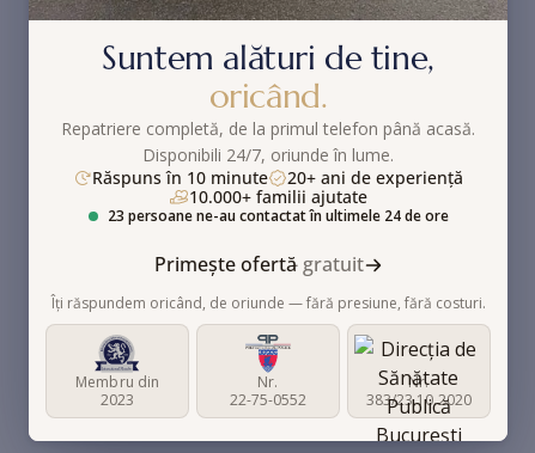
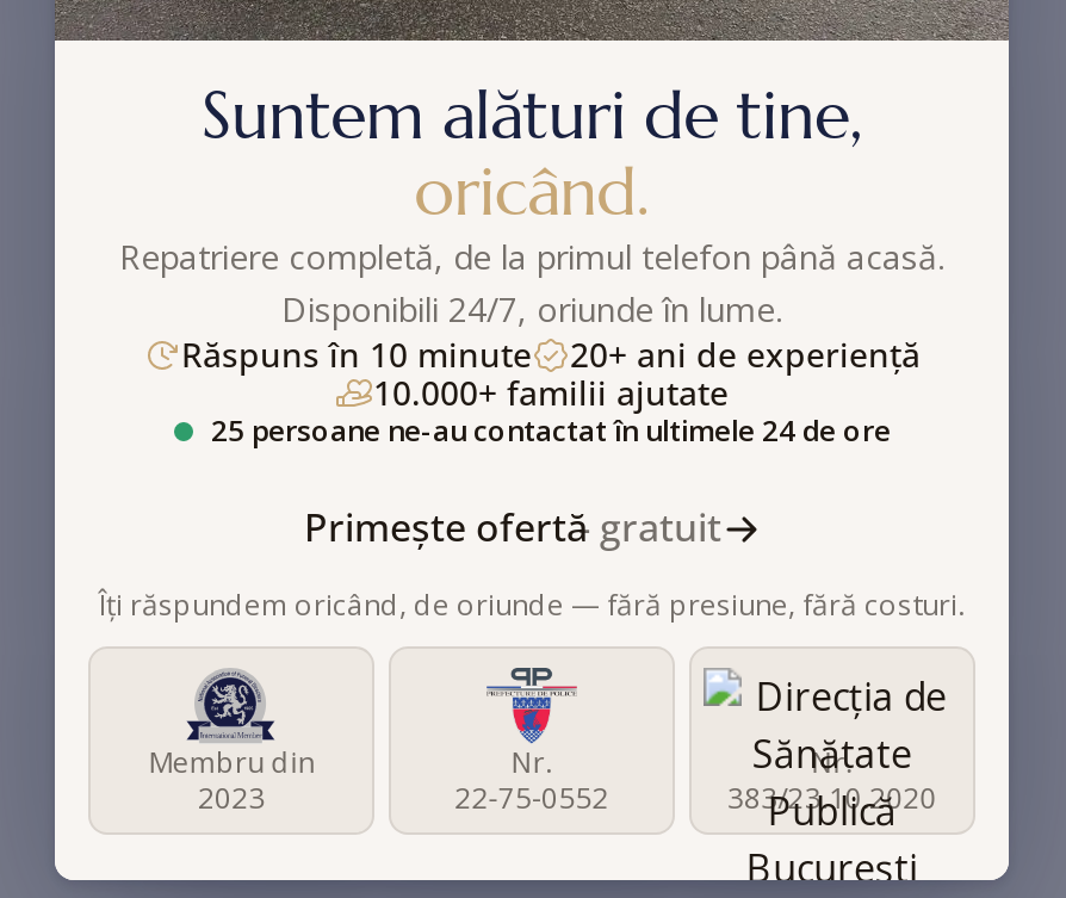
[107,205,448,225] 23 persoane ne-au contactat în ultimele 24 de ore -> [211,409,891,450] 25 persoane ne-au contactat în ultimele 24 de ore

